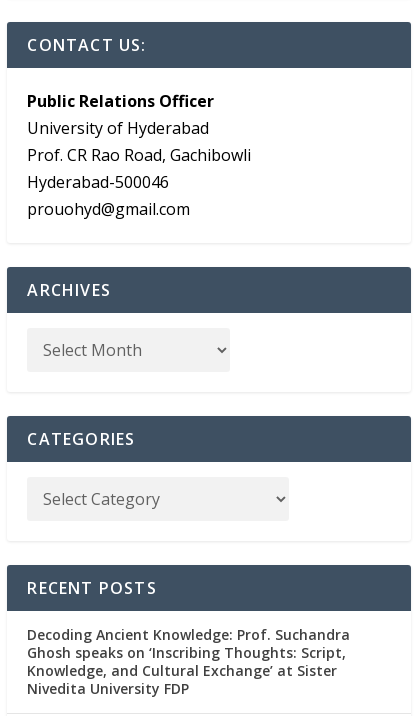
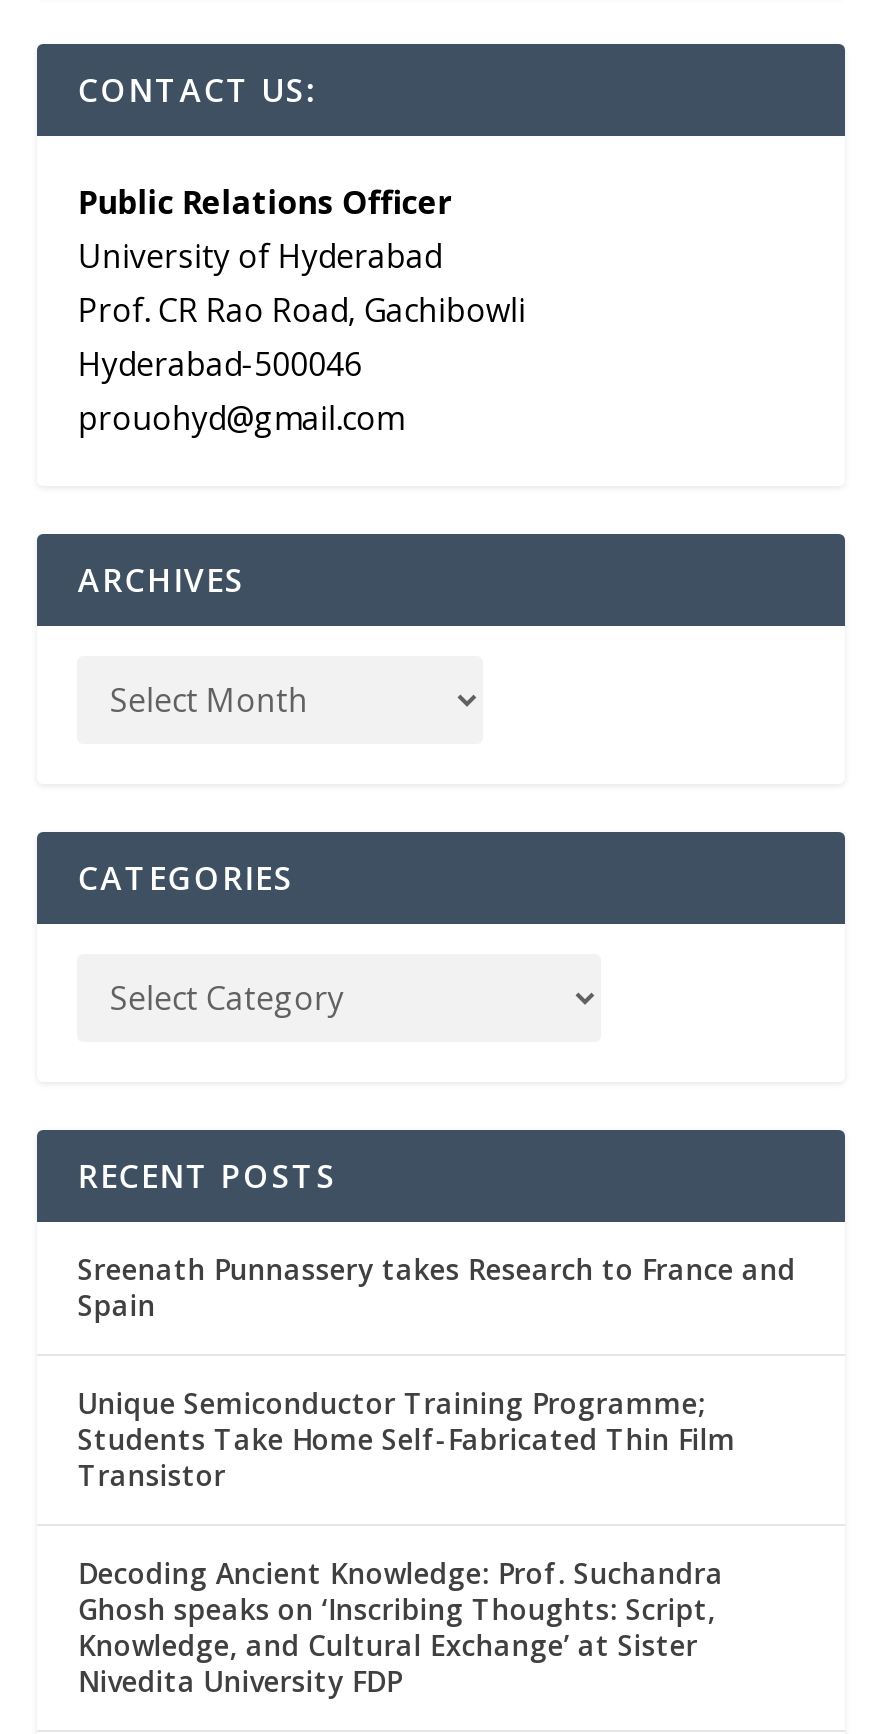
none -> [78,1250,796,1494] Sreenath Punnassery takes Research to France and | Spain | Unique Semiconductor Training Programme; | Students Take Home Self-Fabricated Thin Film | Transistor

